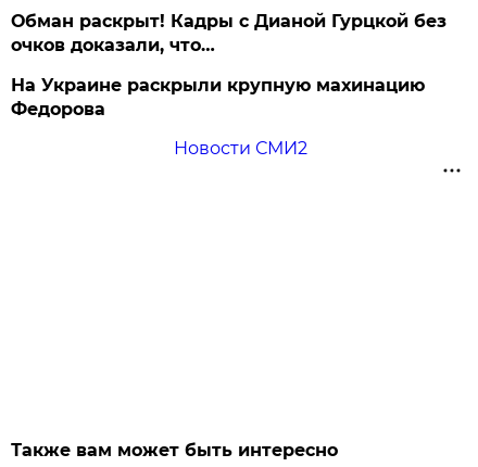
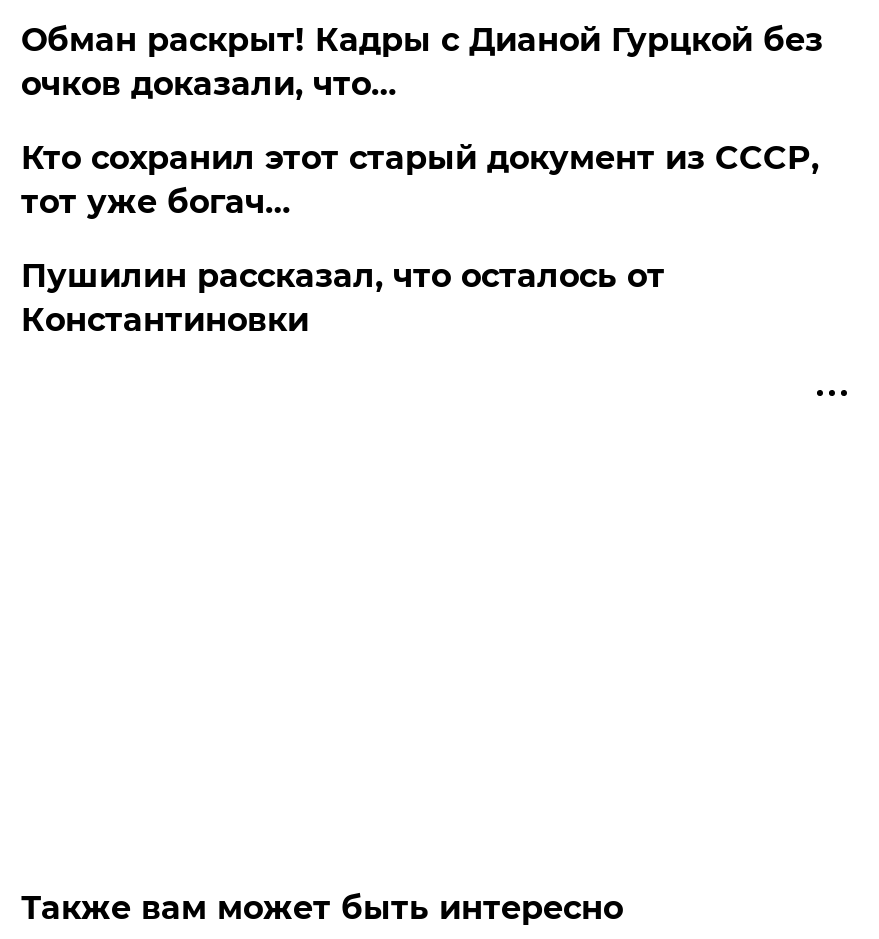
[11,75,425,119] На Украине раскрыли крупную махинацию | Федорова -> [21,139,819,221] Кто сохранил этот старый документ из СССР, | тот уже богач…
[173,138,307,159] Новости СМИ2 -> [21,257,665,339] Пушилин рассказал, что осталось от | Константиновки

